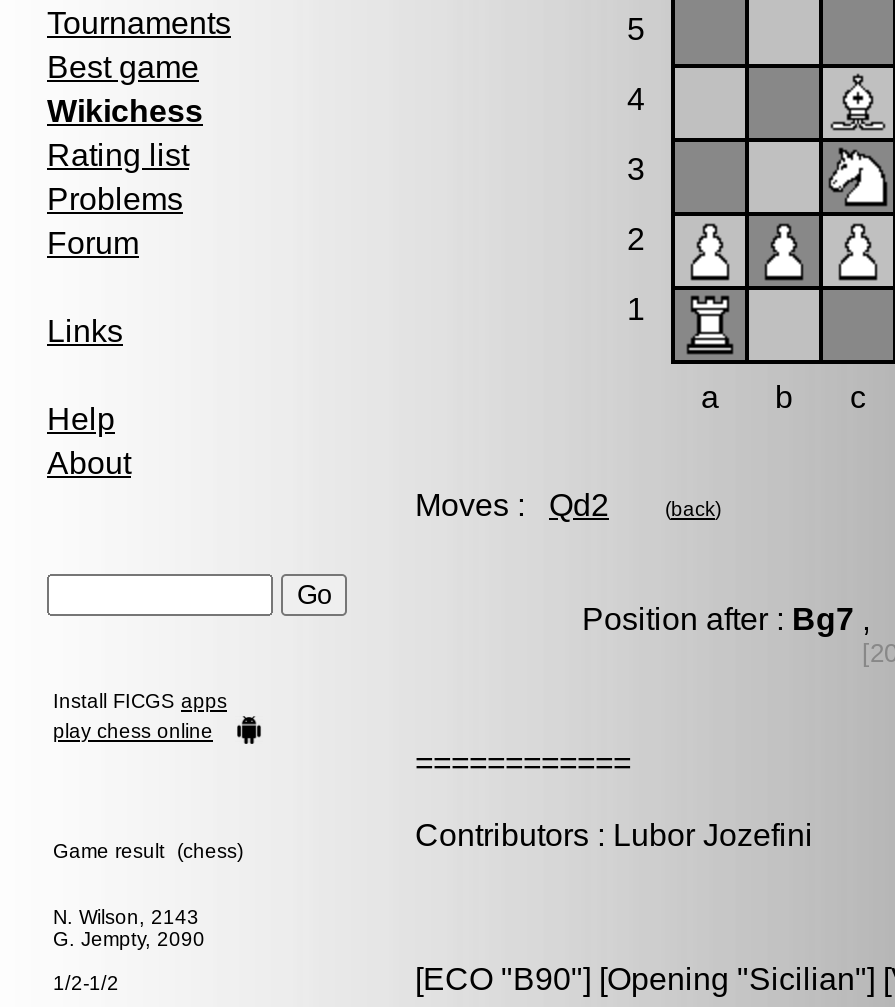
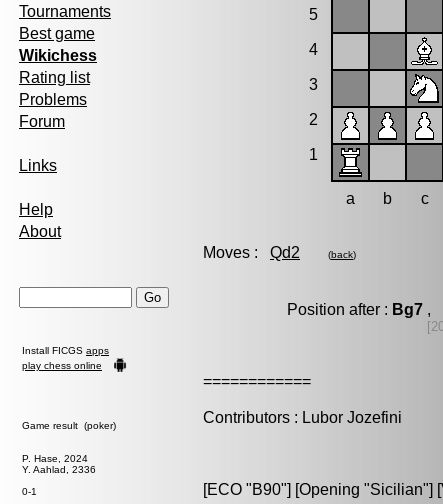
[53,840,243,862] Game result (chess) -> [22,420,116,431] Game result (poker)
[53,906,205,950] N. Wilson, 2143 | G. Jempty, 2090 -> [22,453,96,475] P. Hase, 2024 | Y. Aahlad, 2336
[53,972,119,994] 1/2-1/2 -> [22,486,37,497] 0-1

